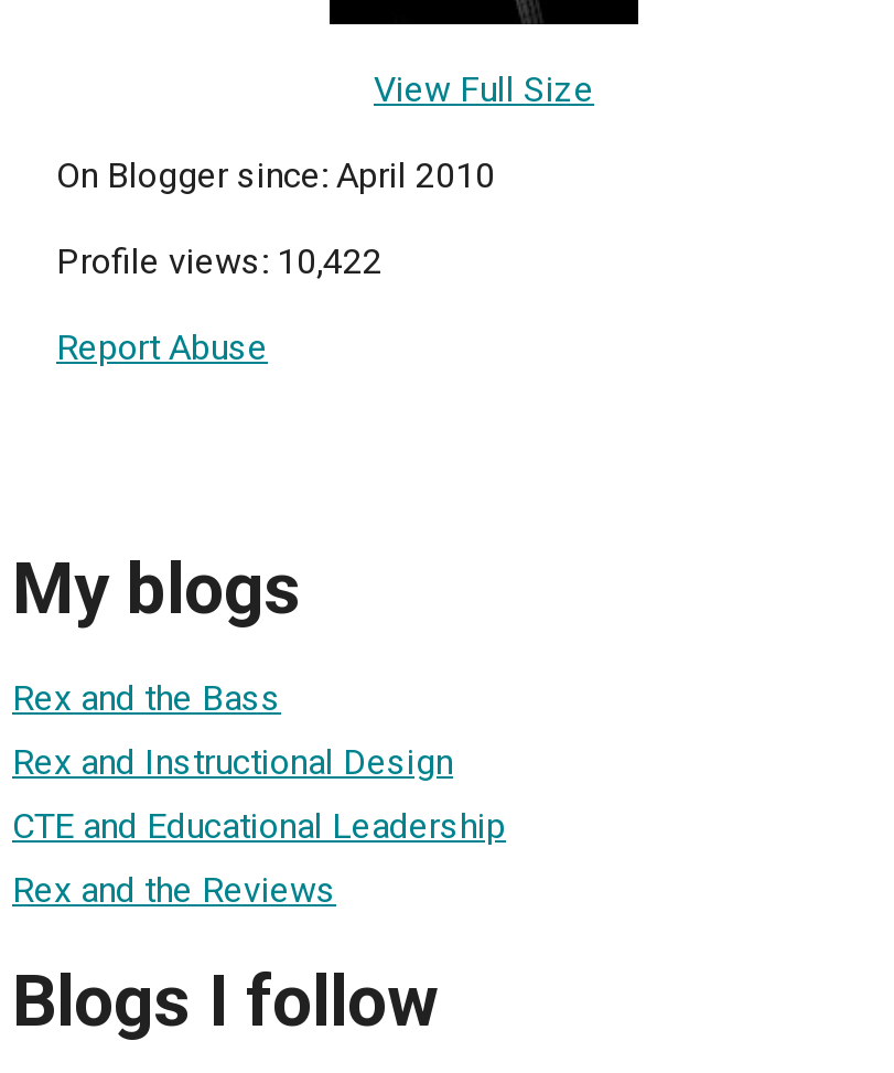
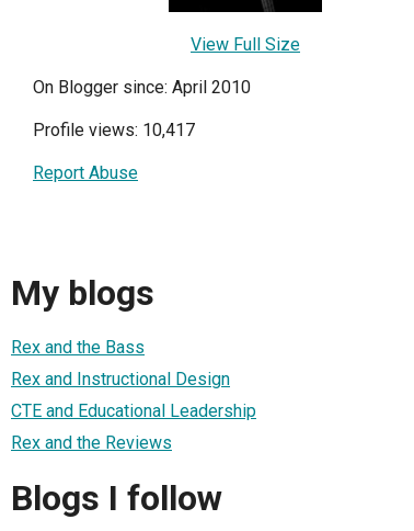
[56,239,383,281] Profile views: 10,422 -> [33,119,195,140] Profile views: 10,417

